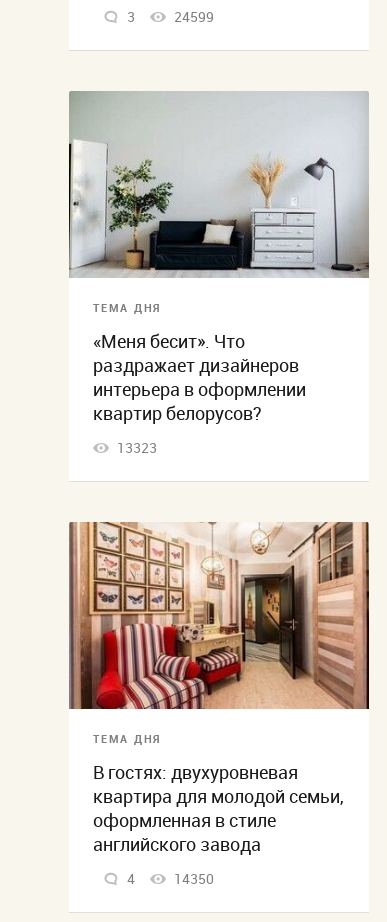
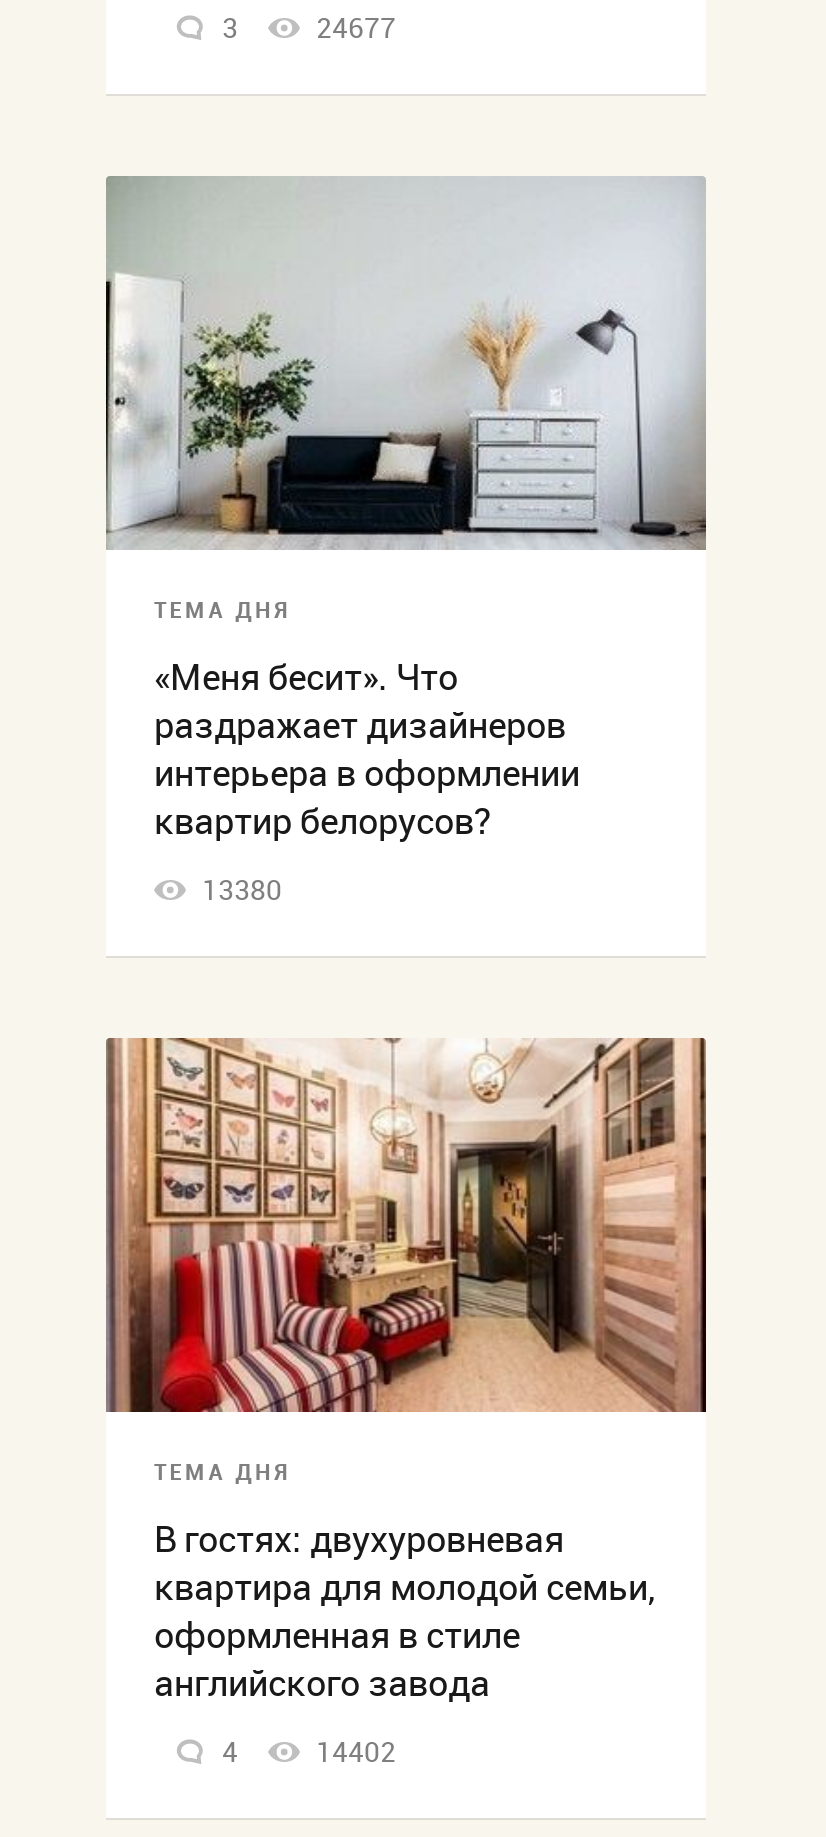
[174,9,214,25] 24599 -> [316,12,396,44] 24677
[117,440,157,456] 13323 -> [202,874,282,906] 13380
[174,871,214,887] 14350 -> [316,1736,396,1768] 14402

